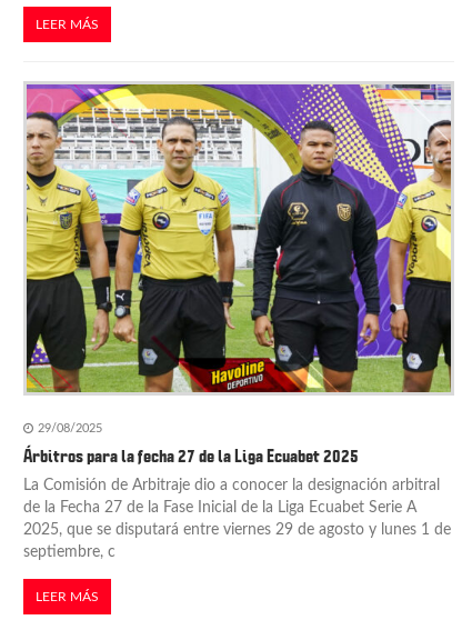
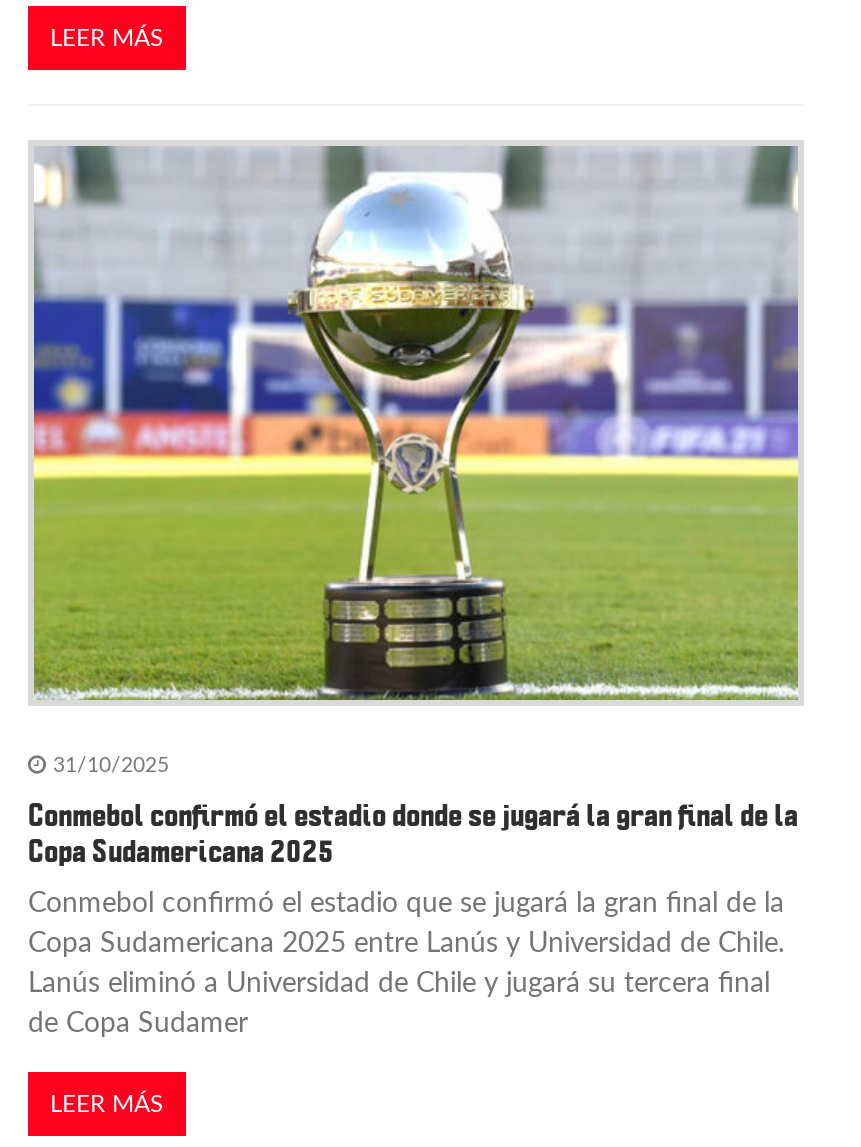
[26,83,452,434] [image] | 29/08/2025 -> [32,144,800,775] [image] | 31/10/2025
[23,449,359,465] Árbitros para la fecha 27 de la Liga Ecuabet 2025 -> [28,802,798,866] Conmebol confirmó el estadio donde se jugará la gran final de la | Copa Sudamericana 2025
[23,478,451,560] La Comisión de Arbitraje dio a conocer la designación arbitral | de la Fecha 27 de la Fase Inicial de la Liga Ecuabet Serie A | 2025, que se disputará entre viernes 29 de agosto y lunes 1 de | septiembre, c -> [28,890,784,1038] Conmebol confirmó el estadio que se jugará la gran final de la | Copa Sudamericana 2025 entre Lanús y Universidad de Chile. | Lanús eliminó a Universidad de Chile y jugará su tercera final | de Copa Sudamer

